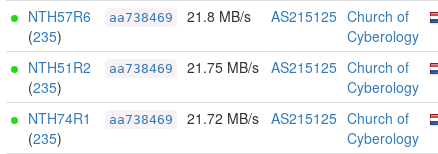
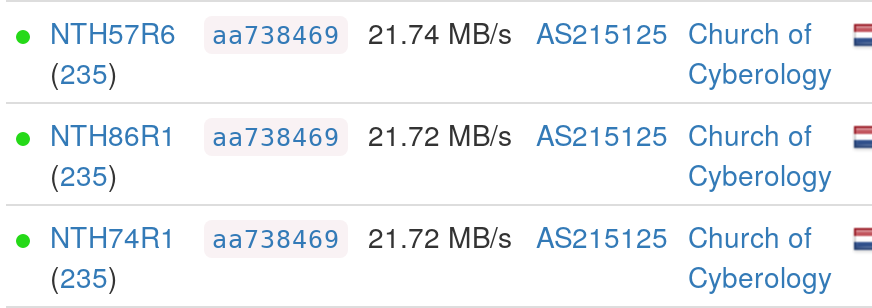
[187,6,409,26] 21.8 MB/s | AS215125 Church of -> [368,12,812,52] 21.74 MB/s AS215125 Church of
[28,57,91,77] NTH51R2 -> [50,114,176,154] NTH86R1
[187,57,409,77] 21.75 MB/s AS215125 Church of -> [368,114,812,154] 21.72 MB/s AS215125 Church of

